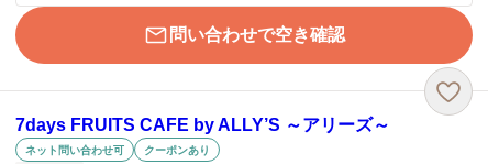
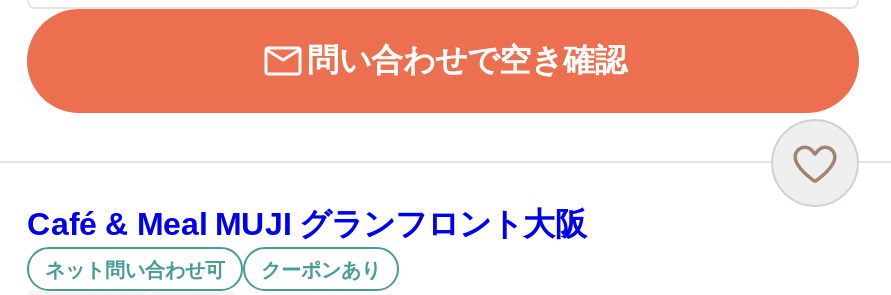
[15,116,390,134] 7days FRUITS CAFE by ALLY’S ～アリーズ～ -> [27,207,587,241] Café & Meal MUJI グランフロント大阪

